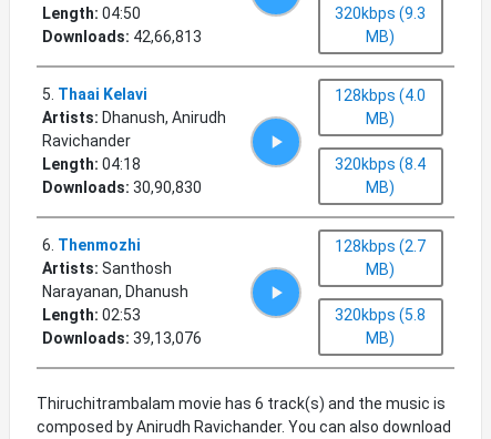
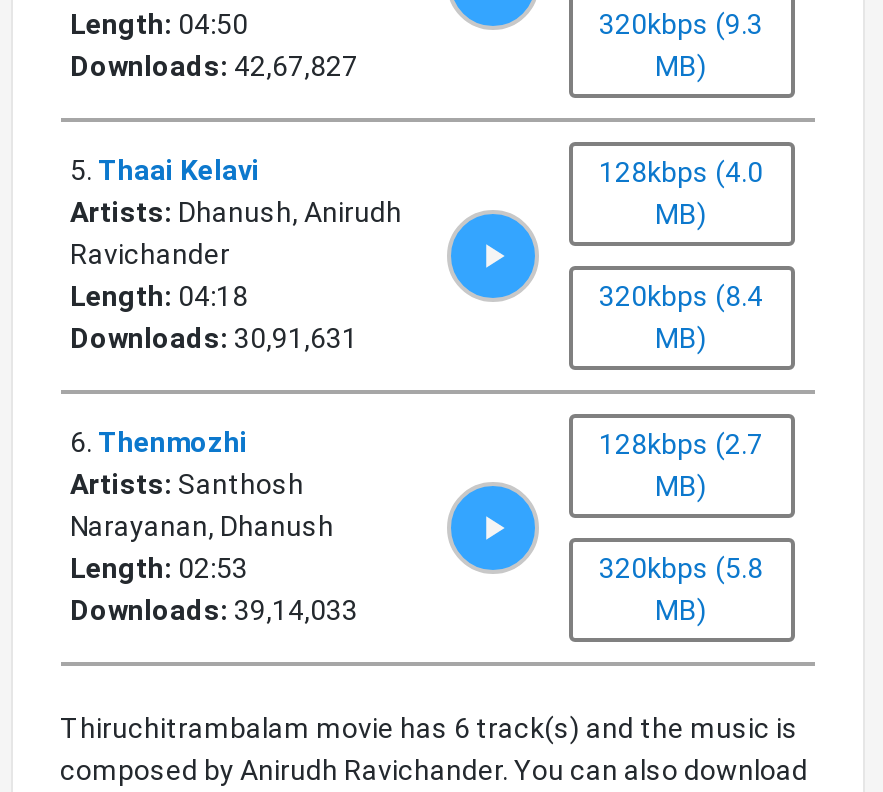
[42,27,201,45] Downloads: 42,66,813 -> [70,49,358,81] Downloads: 42,67,827
[42,178,201,196] Downloads: 30,90,830 -> [70,321,358,353] Downloads: 30,91,631
[42,329,201,347] Downloads: 39,13,076 -> [70,593,358,625] Downloads: 39,14,033

